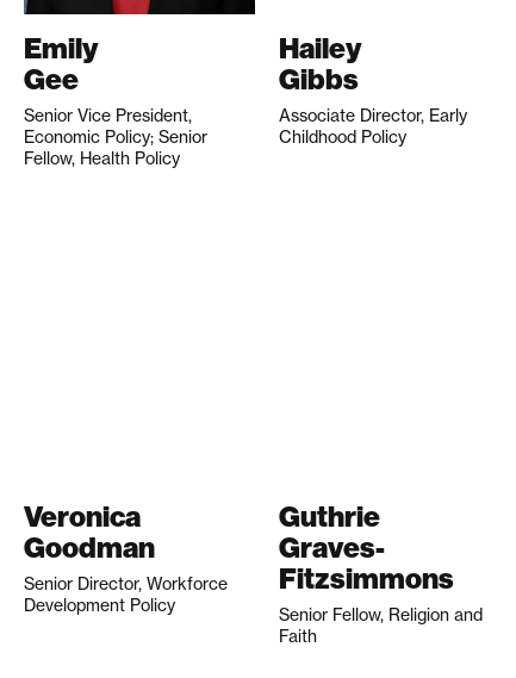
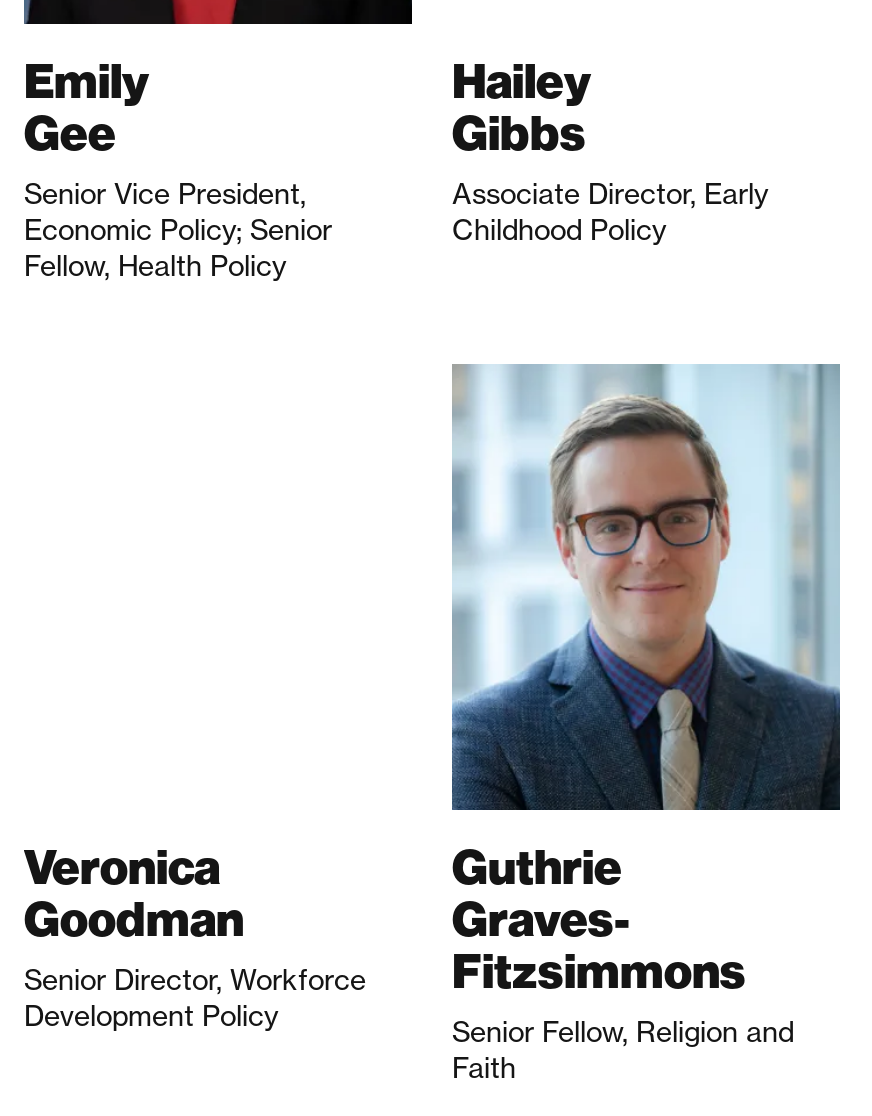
none -> [450,362,842,812] [image]

